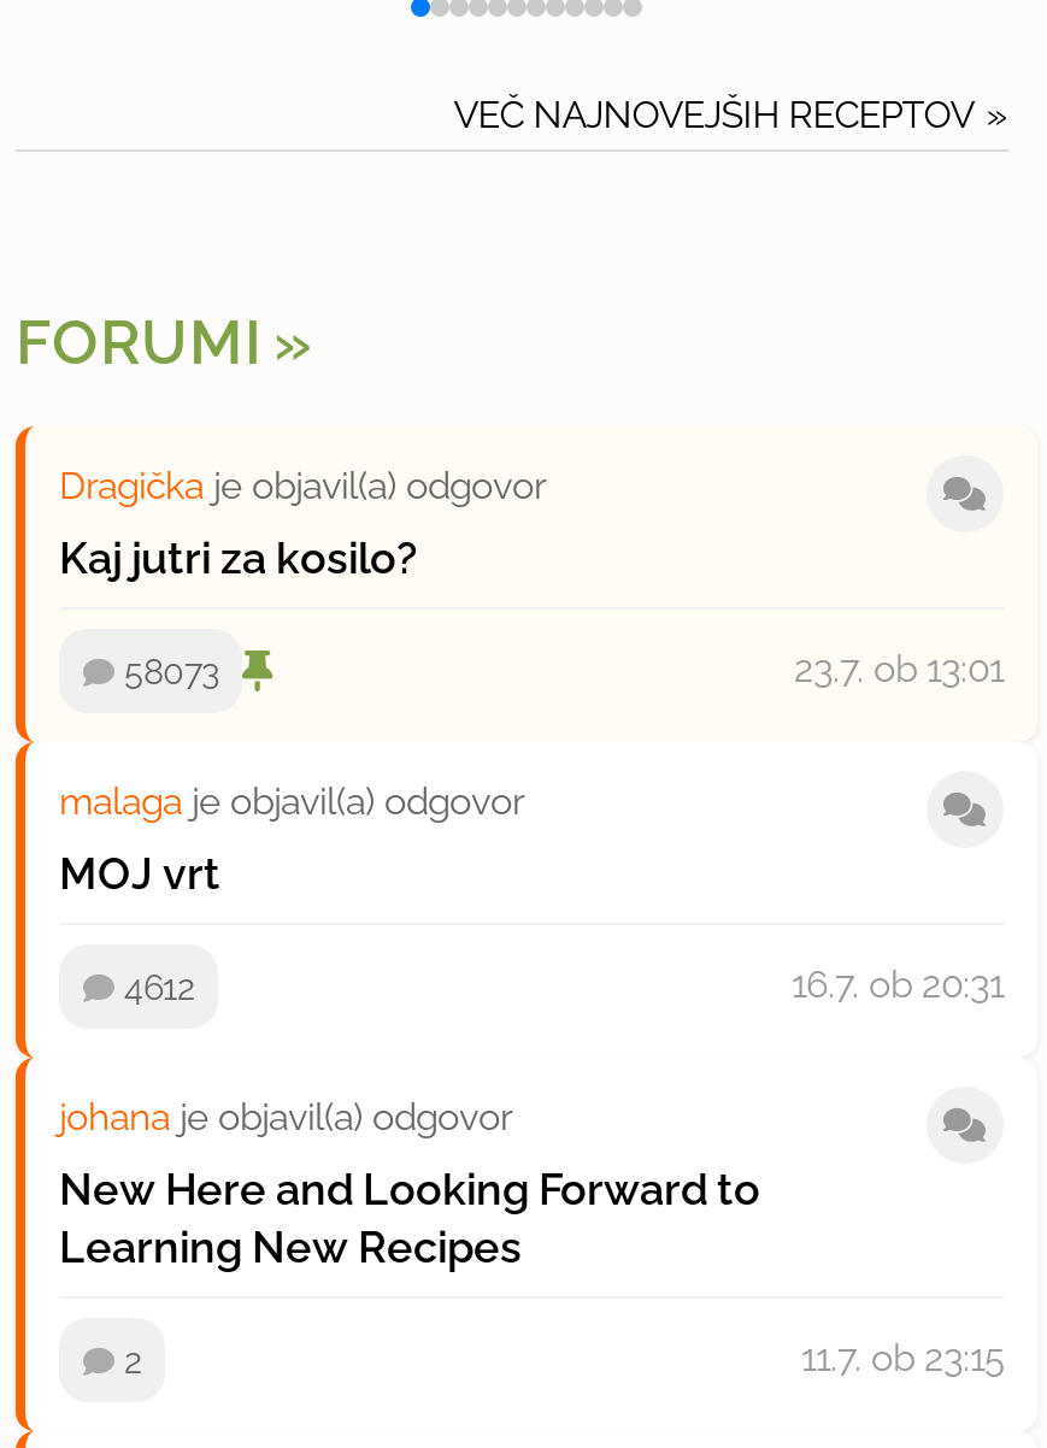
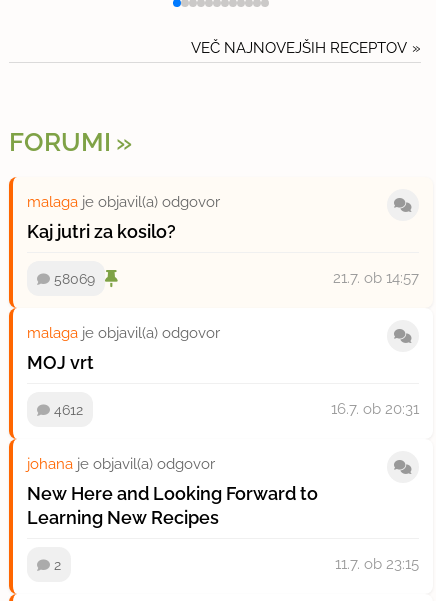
[59,466,546,509] Dragička je objavil(a) odgovor -> [27,193,220,211] malaga je objavil(a) odgovor
[124,651,218,692] 58073 -> [54,270,95,287] 58069
[794,649,1004,692] 23.7. ob 13:01 -> [333,269,419,287] 21.7. ob 14:57

